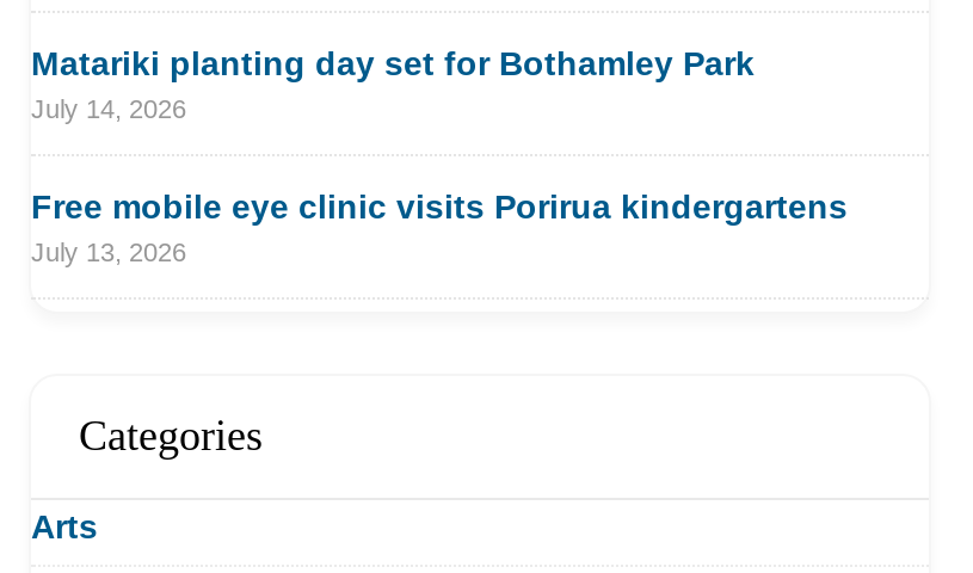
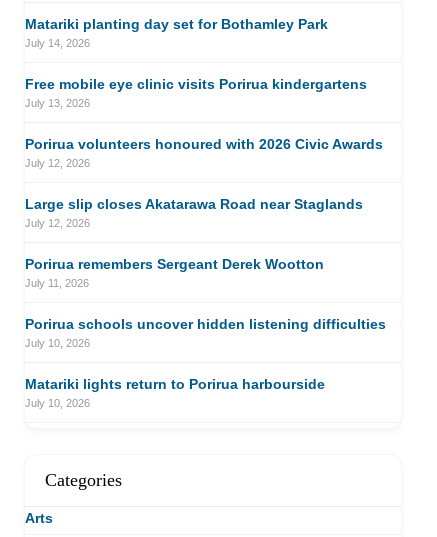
none -> [25,136,386,409] Porirua volunteers honoured with 2026 Civic Awards | July 12, 2026 | Large slip closes Akatarawa Road near Staglands | July 12, 2026 | Porirua remembers Sergeant Derek Wootton | July 11, 2026 | Porirua schools uncover hidden listening difficulties | July 10, 2026 | Matariki lights return to Porirua harbourside | July 10, 2026

